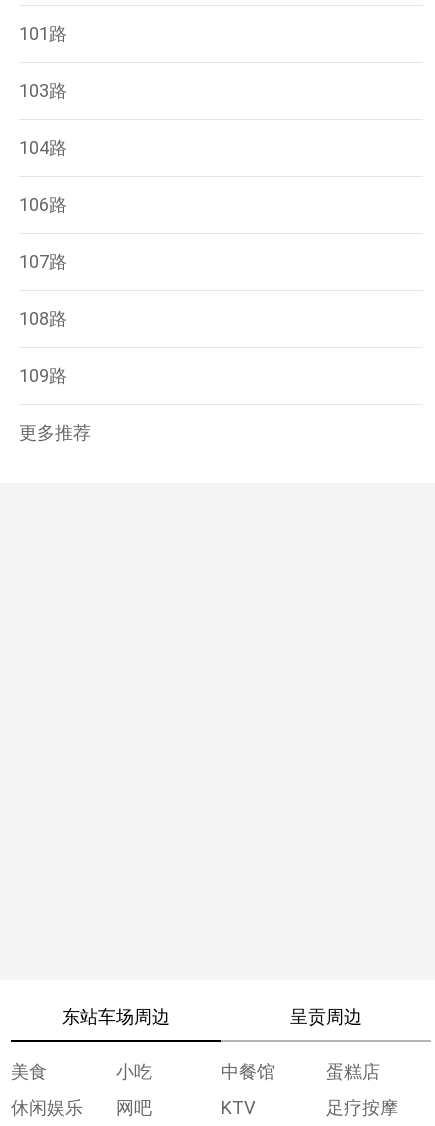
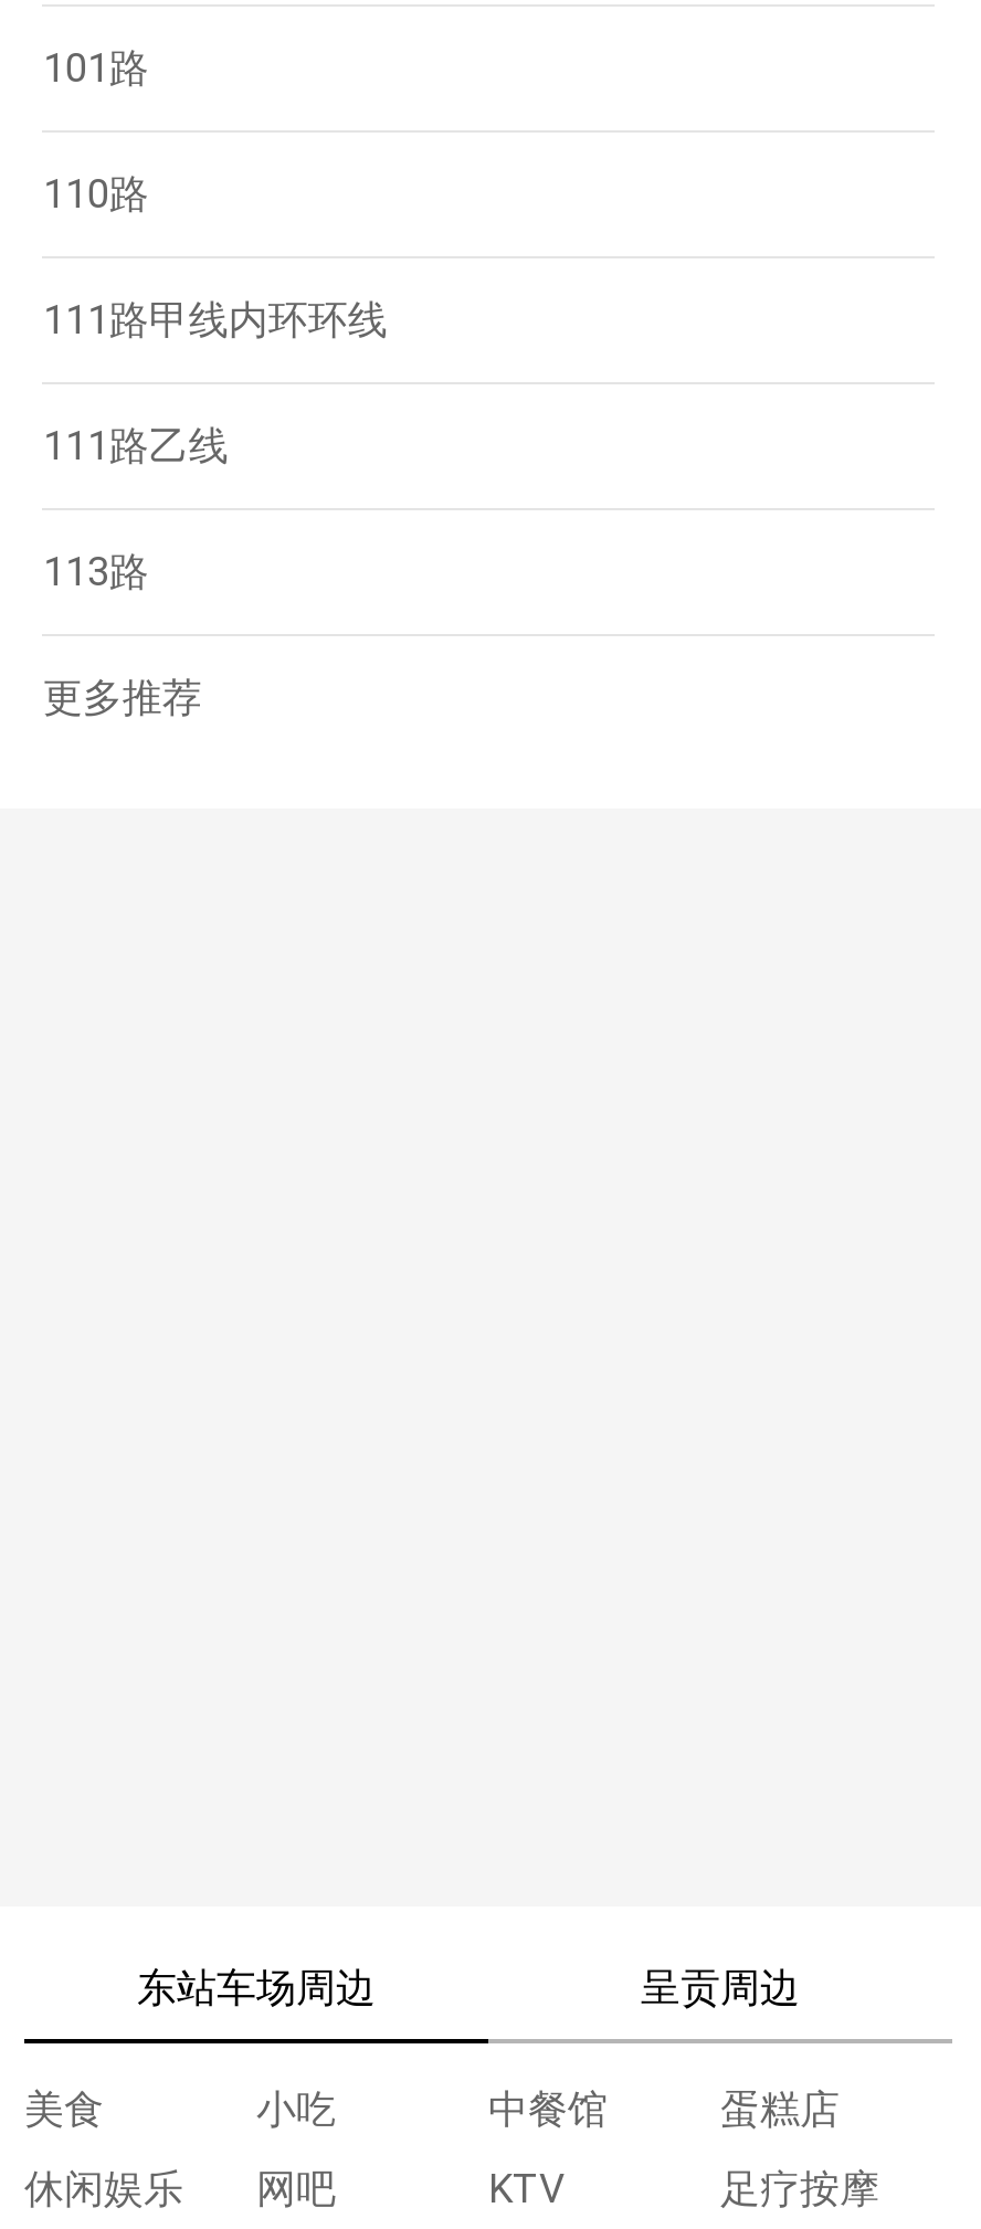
[19,80,67,386] 103路 | 104路 | 106路 | 107路 | 108路 | 109路 -> [43,170,388,594] 110路 | 111路甲线内环环线 | 111路乙线 | 113路

